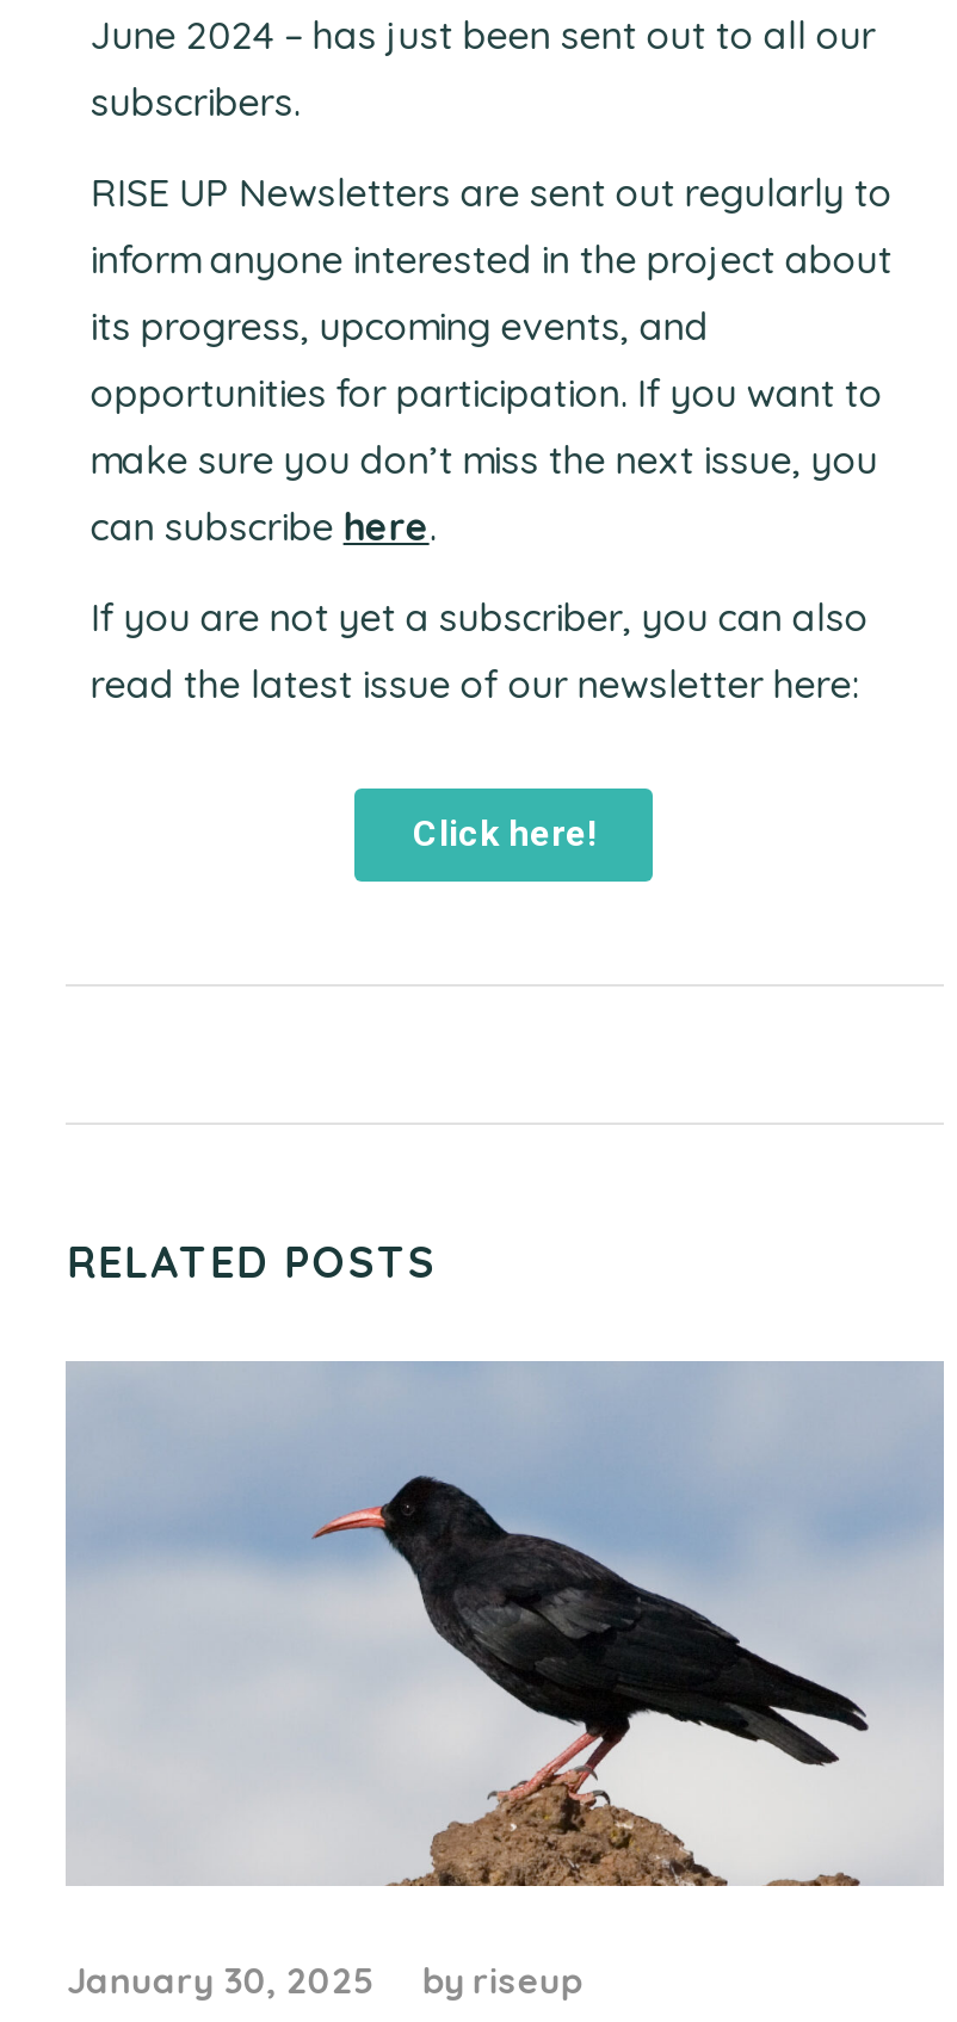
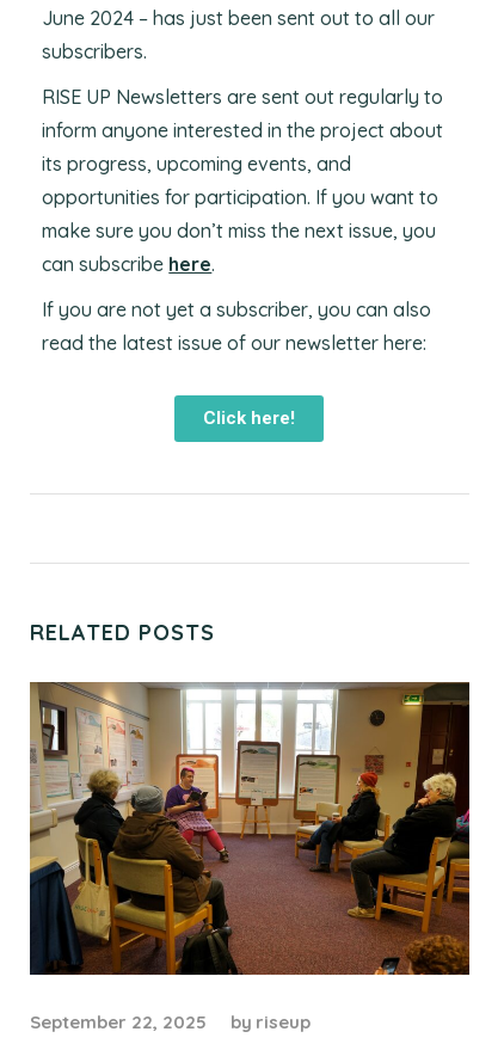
[66,1361,944,2002] [image] | January 30, 2025 by riseup -> [29,682,471,1033] [image] | September 22, 2025 by riseup

